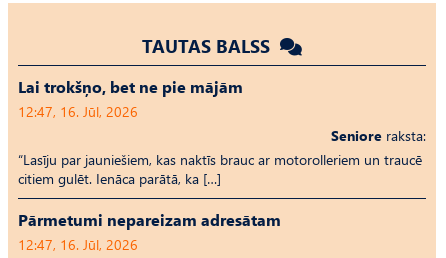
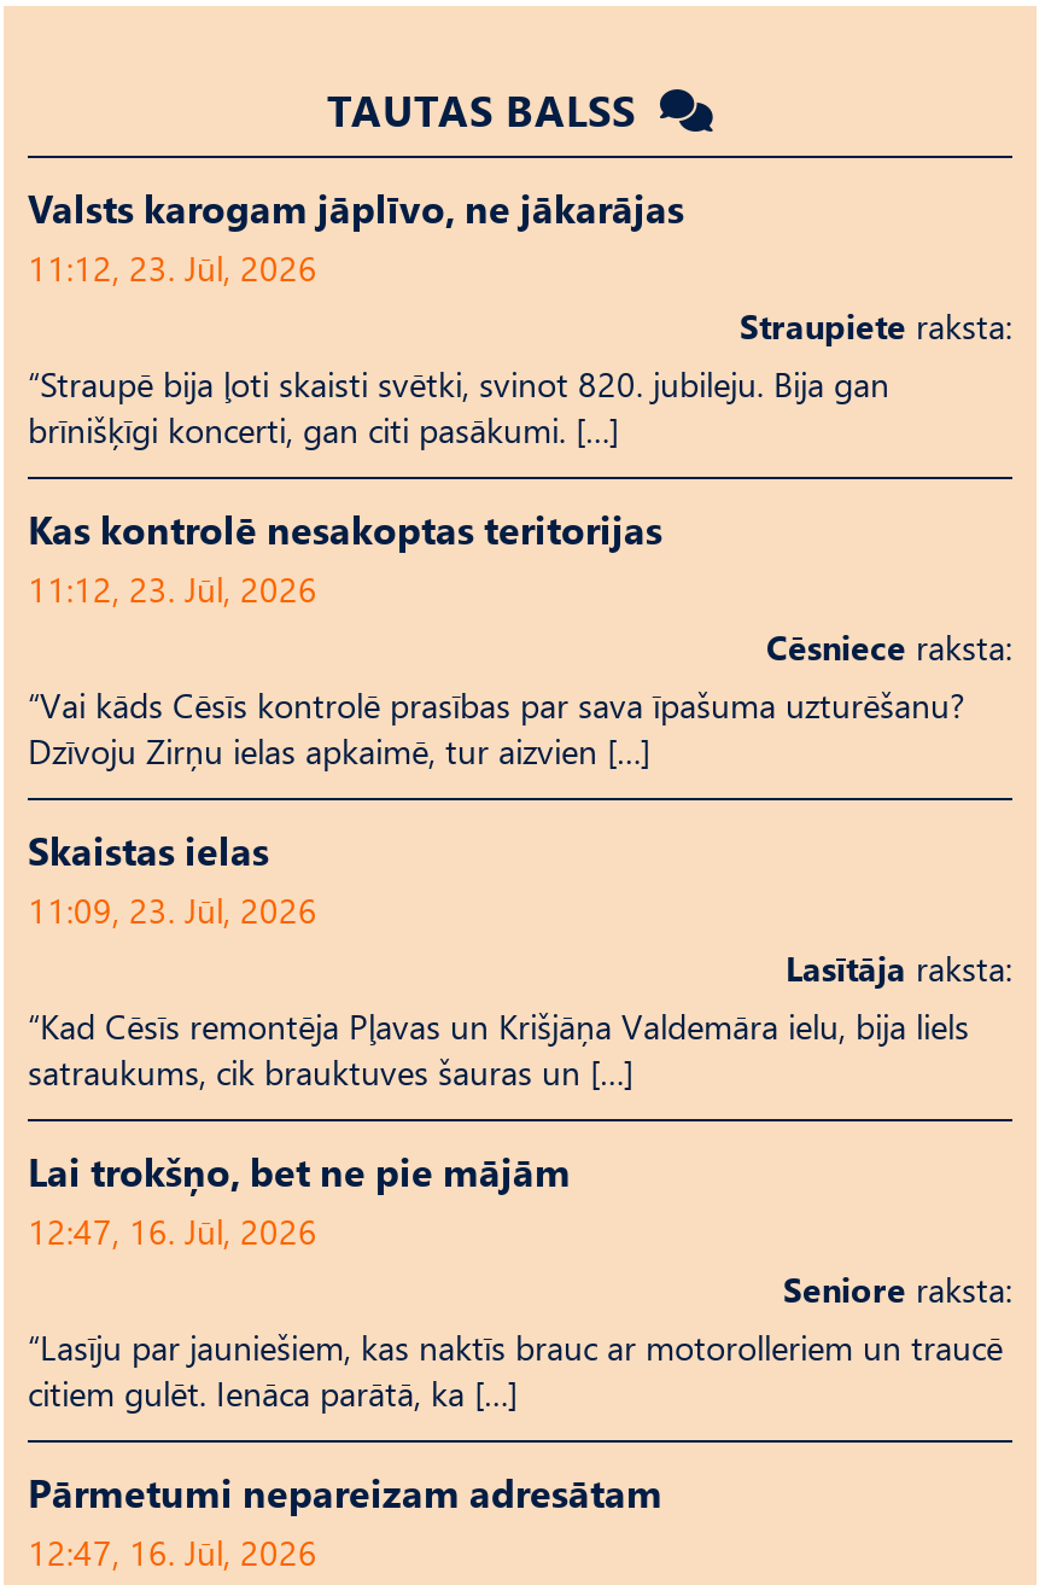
none -> [28,182,1012,1094] Valsts karogam jāplīvo, ne jākarājas | 11:12, 23. Jūl, 2026 | Straupiete raksta: | “Straupē bija ļoti skaisti svētki, svinot 820. jubileju. Bija gan | brīnišķīgi koncerti, gan citi pasākumi. […] | Kas kontrolē nesakoptas teritorijas | 11:12, 23. Jūl, 2026 | Cēsniece raksta: | “Vai kāds Cēsīs kontrolē prasības par sava īpašuma uzturēšanu? | Dzīvoju Zirņu ielas apkaimē, tur aizvien […] | Skaistas ielas | 11:09, 23. Jūl, 2026 | Lasītāja raksta: | “Kad Cēsīs remontēja Pļavas un Krišjāņa Valdemāra ielu, bija liels | satraukums, cik brauktuves šauras un […]

